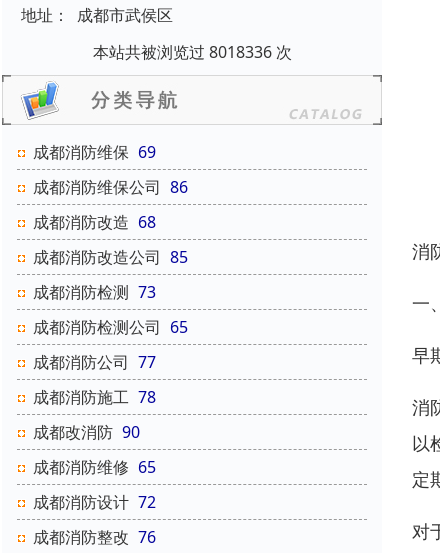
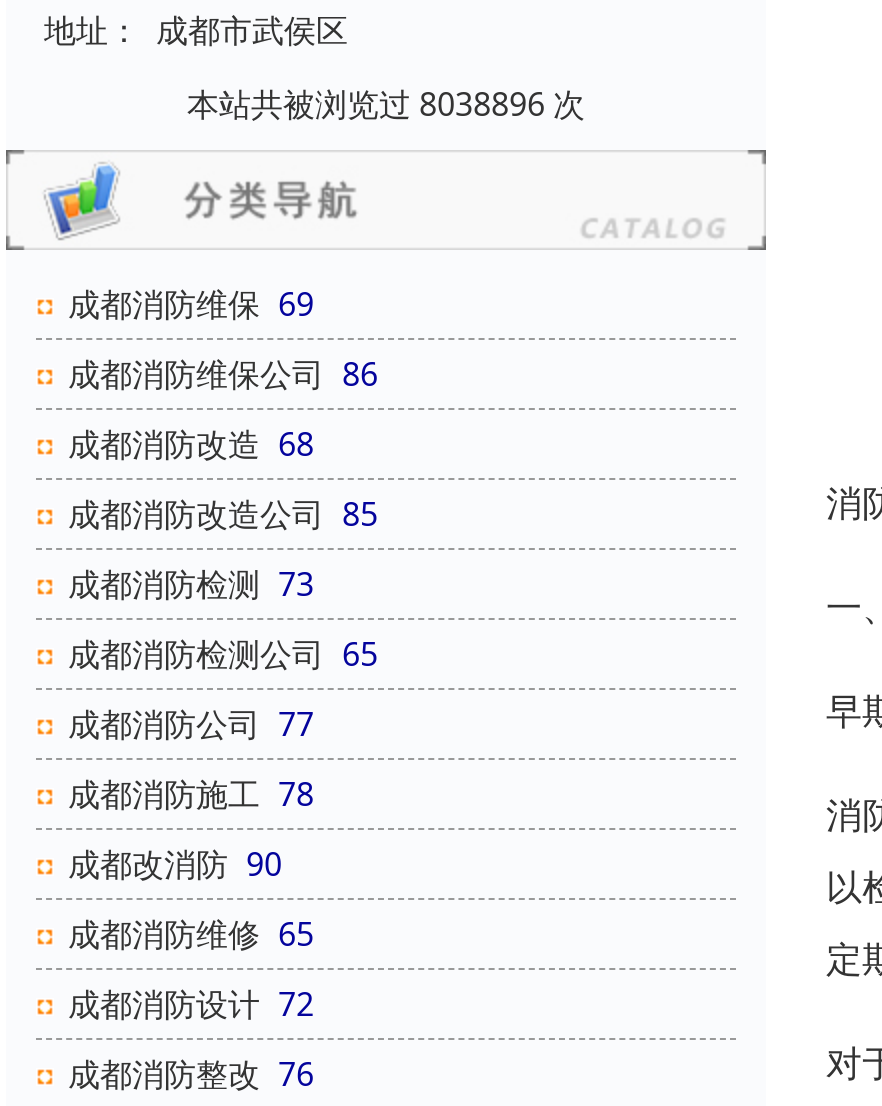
[92,41,291,63] 本站共被浏览过 8018336 次 -> [187,82,585,126] 本站共被浏览过 8038896 次

